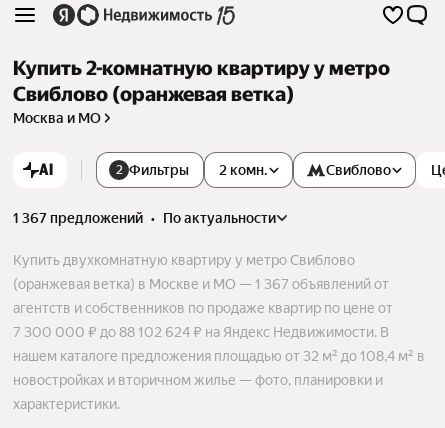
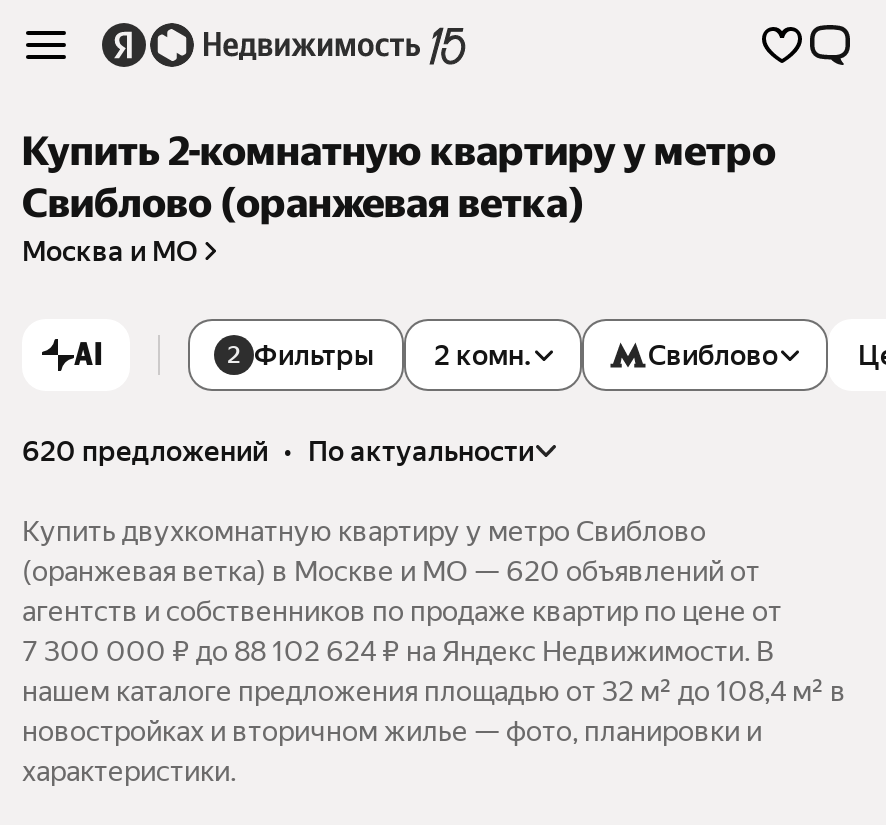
[13,210,276,226] 1 367 предложений • по актуальности -> [22,435,534,467] 620 предложений • по актуальности
[13,276,389,292] (оранжевая ветка) в Москве и МО — 1 367 объявлений от -> [22,555,760,587] (оранжевая ветка) в Москве и МО — 620 объявлений от

